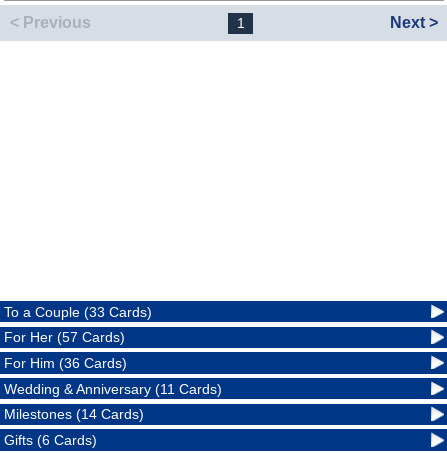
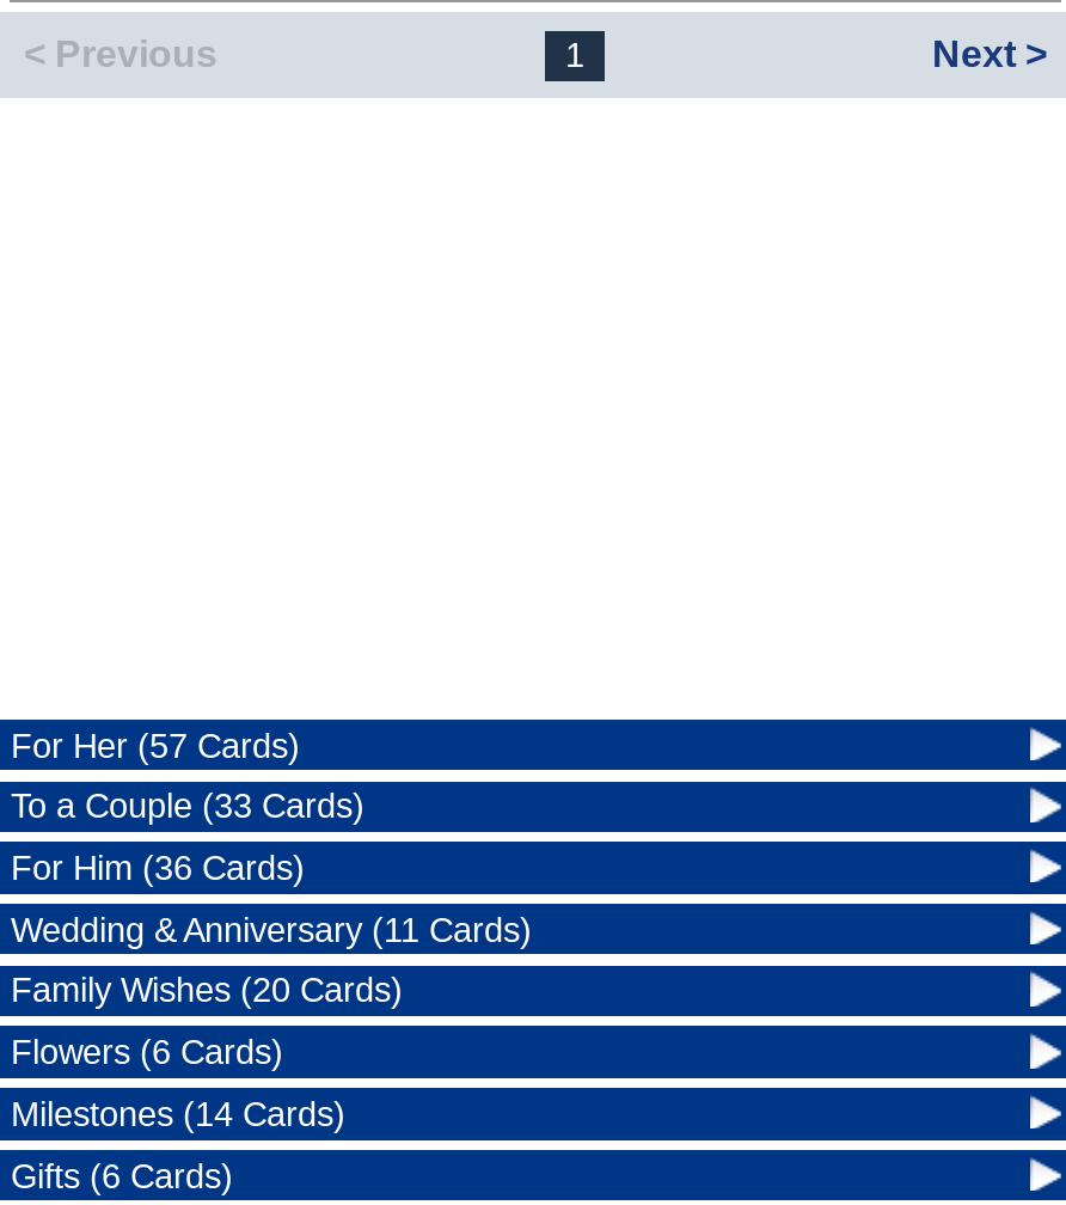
none -> [11,726,300,764] For Her (57 Cards)
[4,329,125,345] For Her (57 Cards) -> none
none -> [11,972,403,1072] Family Wishes (20 Cards) | Flowers (6 Cards)

